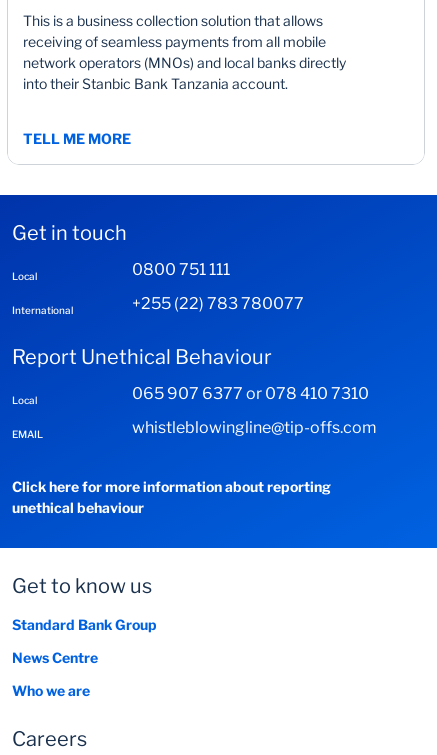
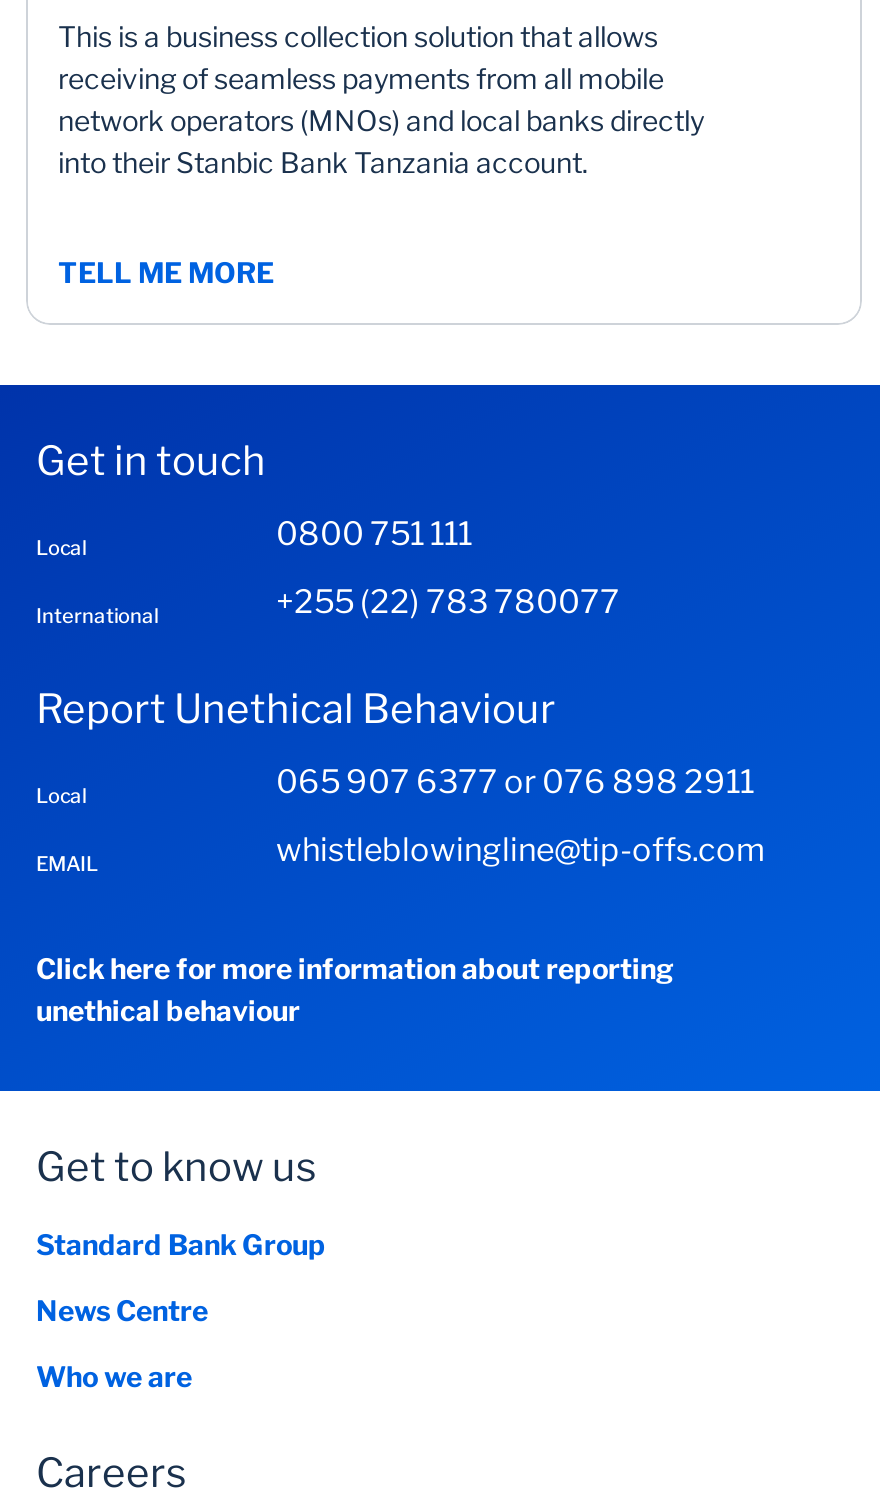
[132,384,369,403] 065 907 6377 or 078 410 7310 -> [276,763,754,801] 065 907 6377 or 076 898 2911

